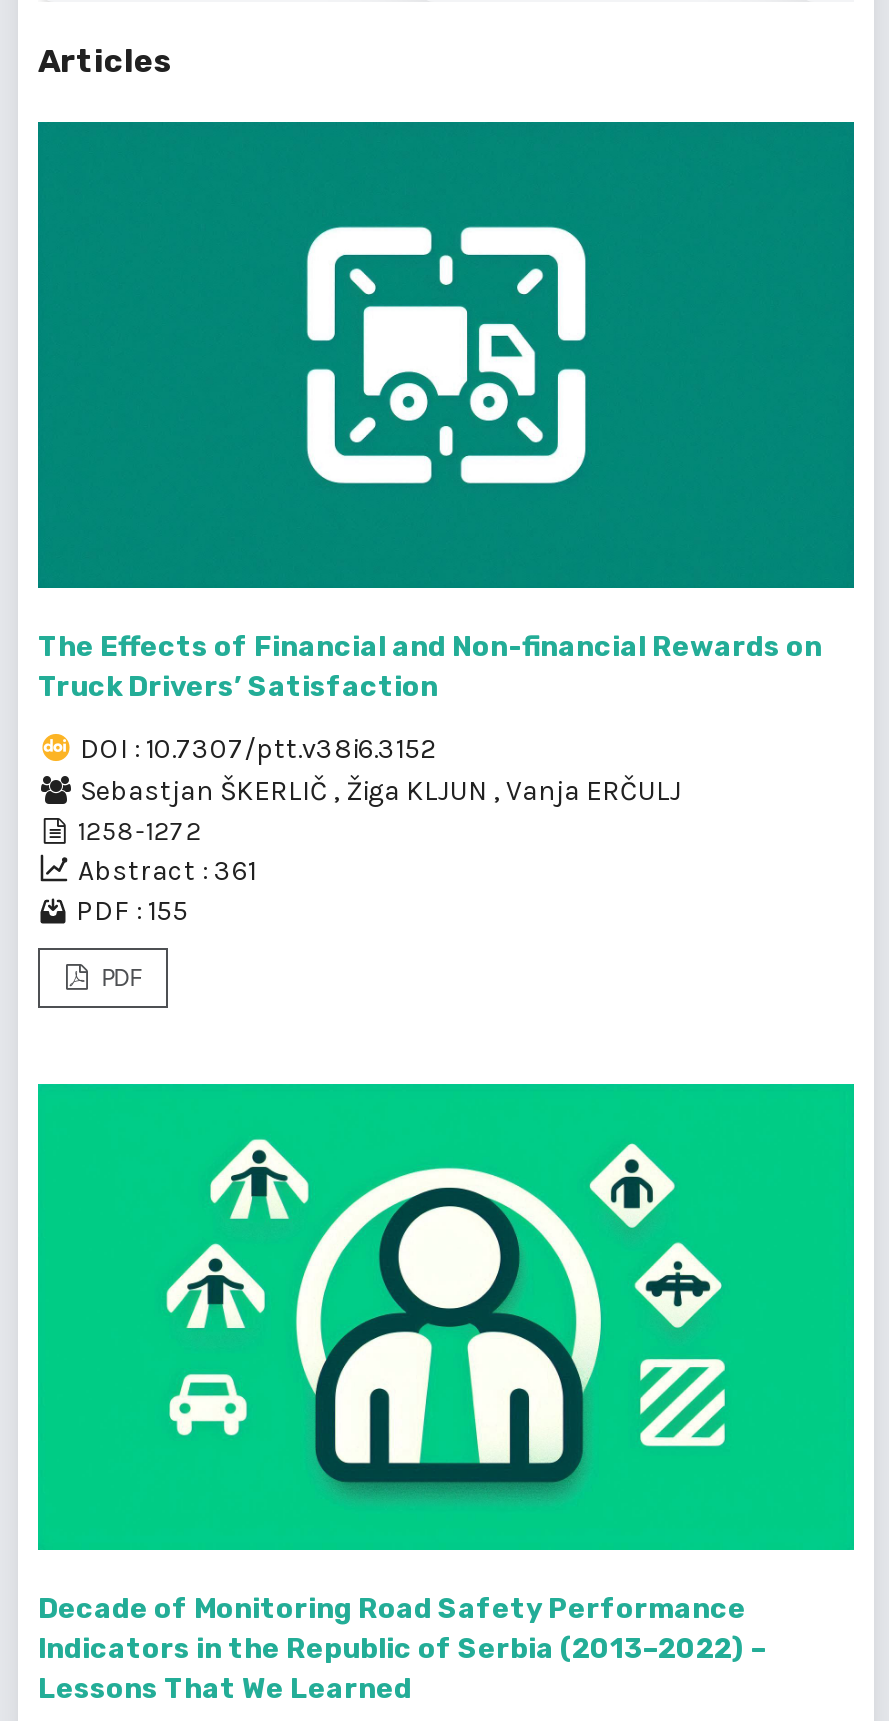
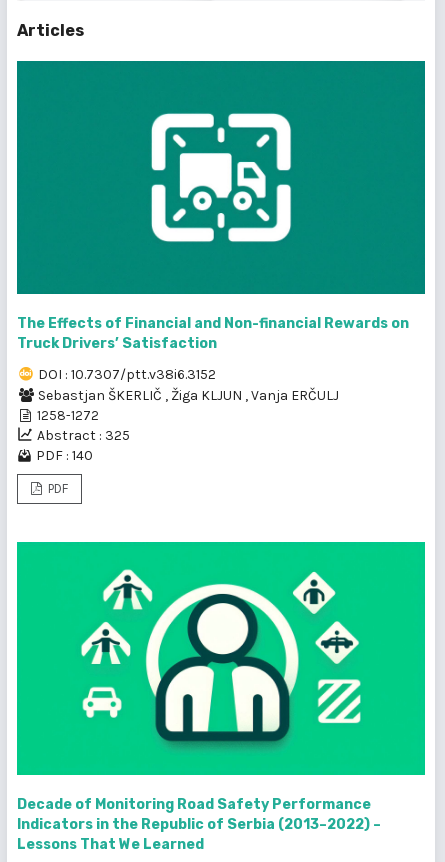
[78,854,256,888] Abstract : 361 -> [37,427,130,444] Abstract : 325
[76,894,188,928] PDF : 155 -> [36,447,93,464] PDF : 140

